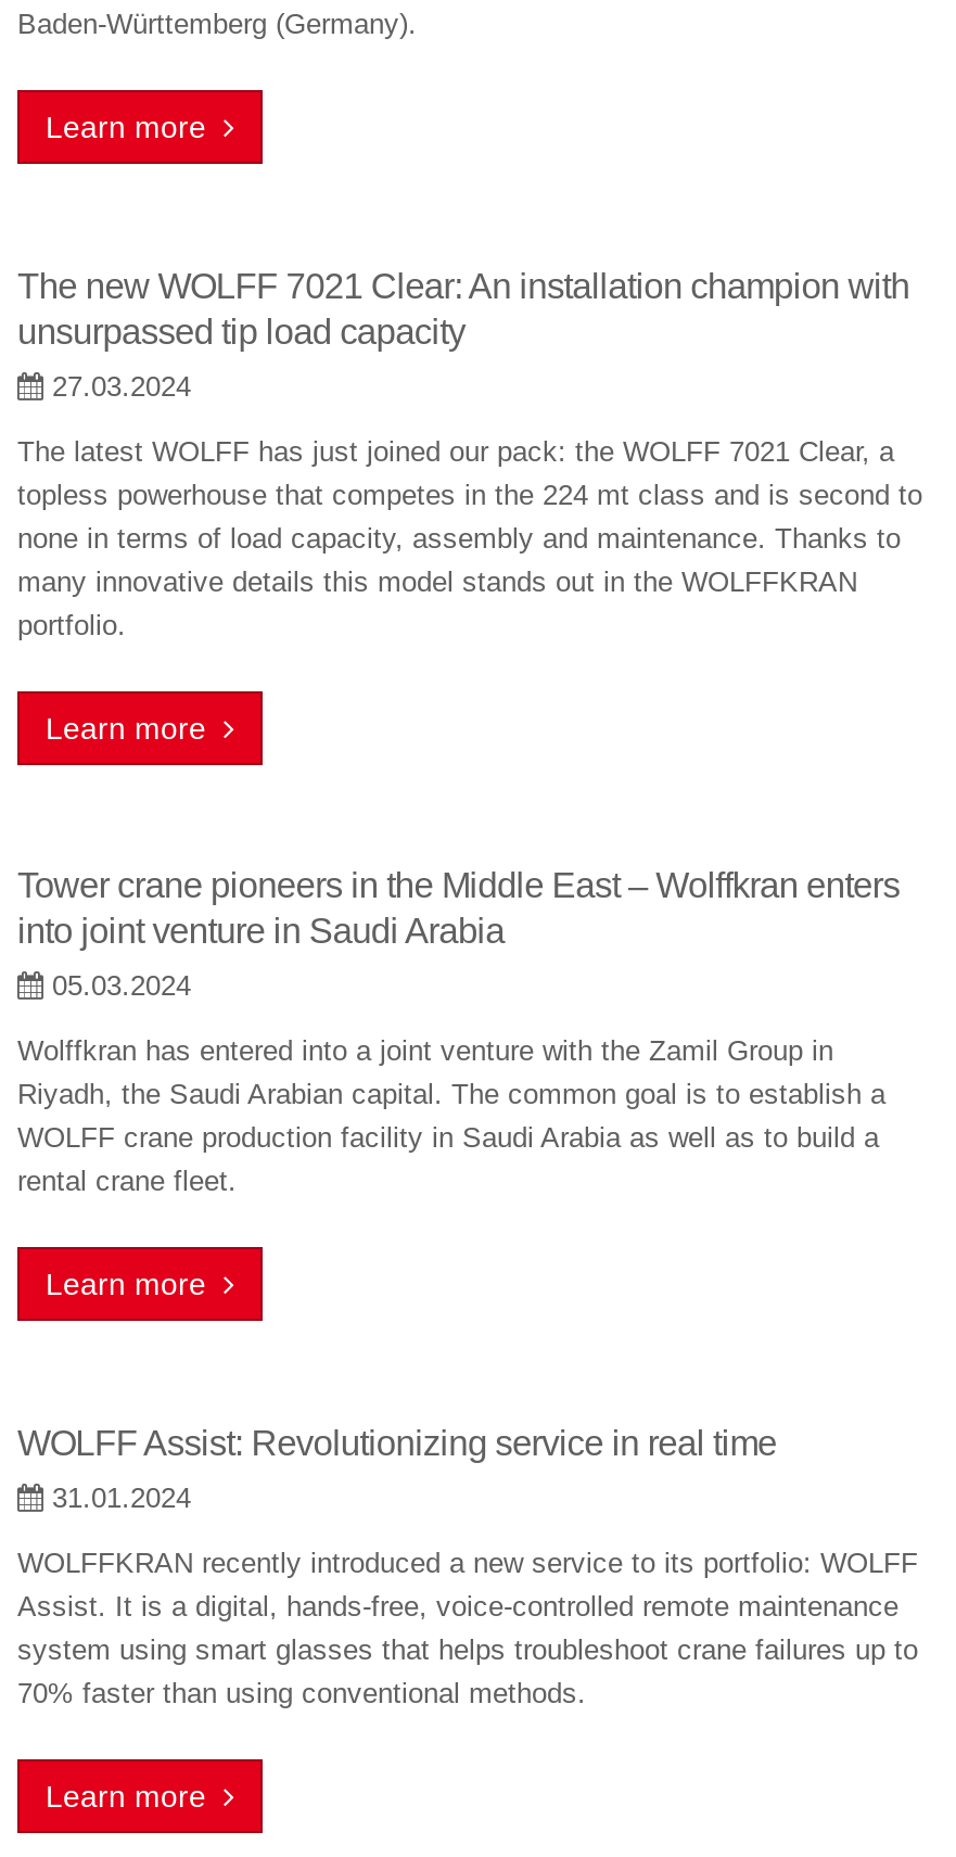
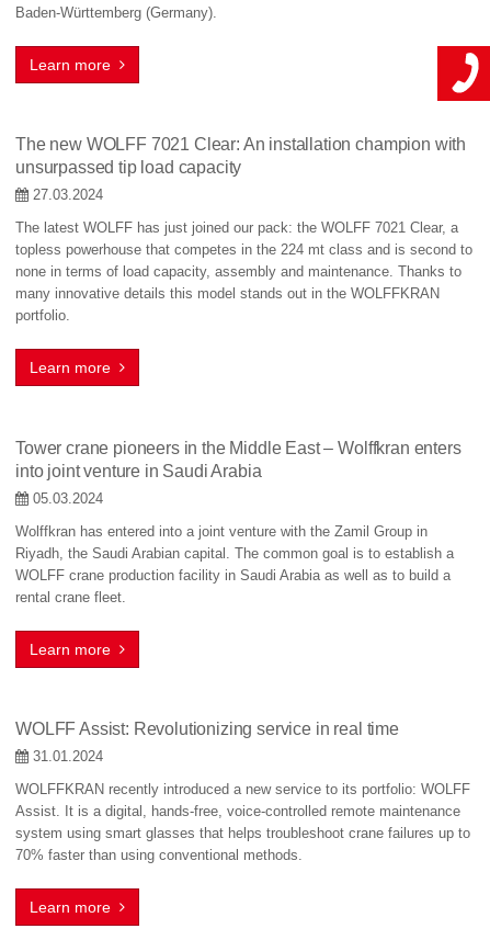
none -> [436,45,487,102] [image]

